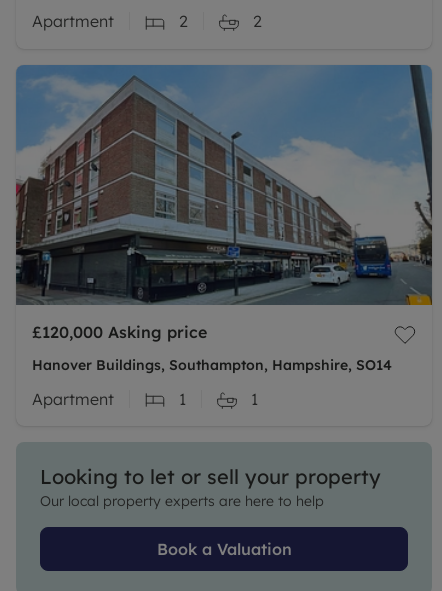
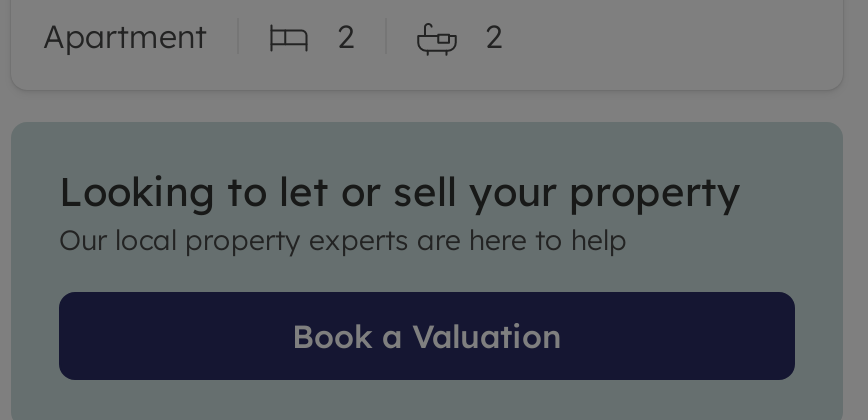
[15,64,433,409] [image] | £120,000 Asking price | Hanover Buildings, Southampton, Hampshire, SO14 | Apartment | 1 | 1 -> none

